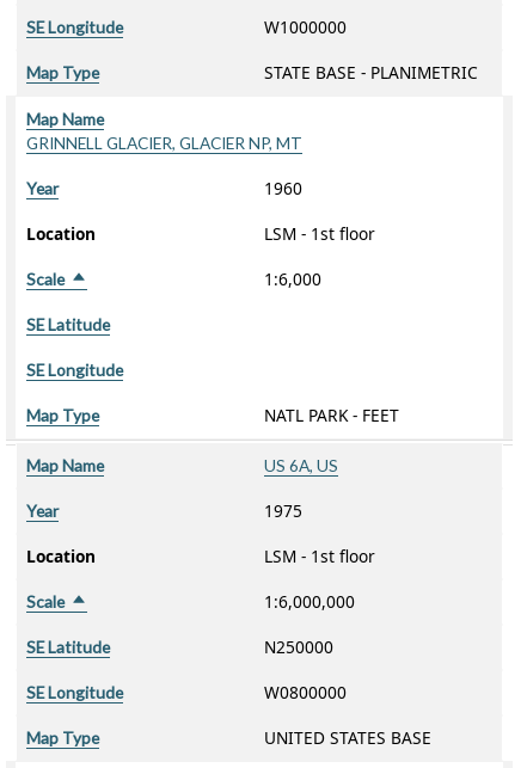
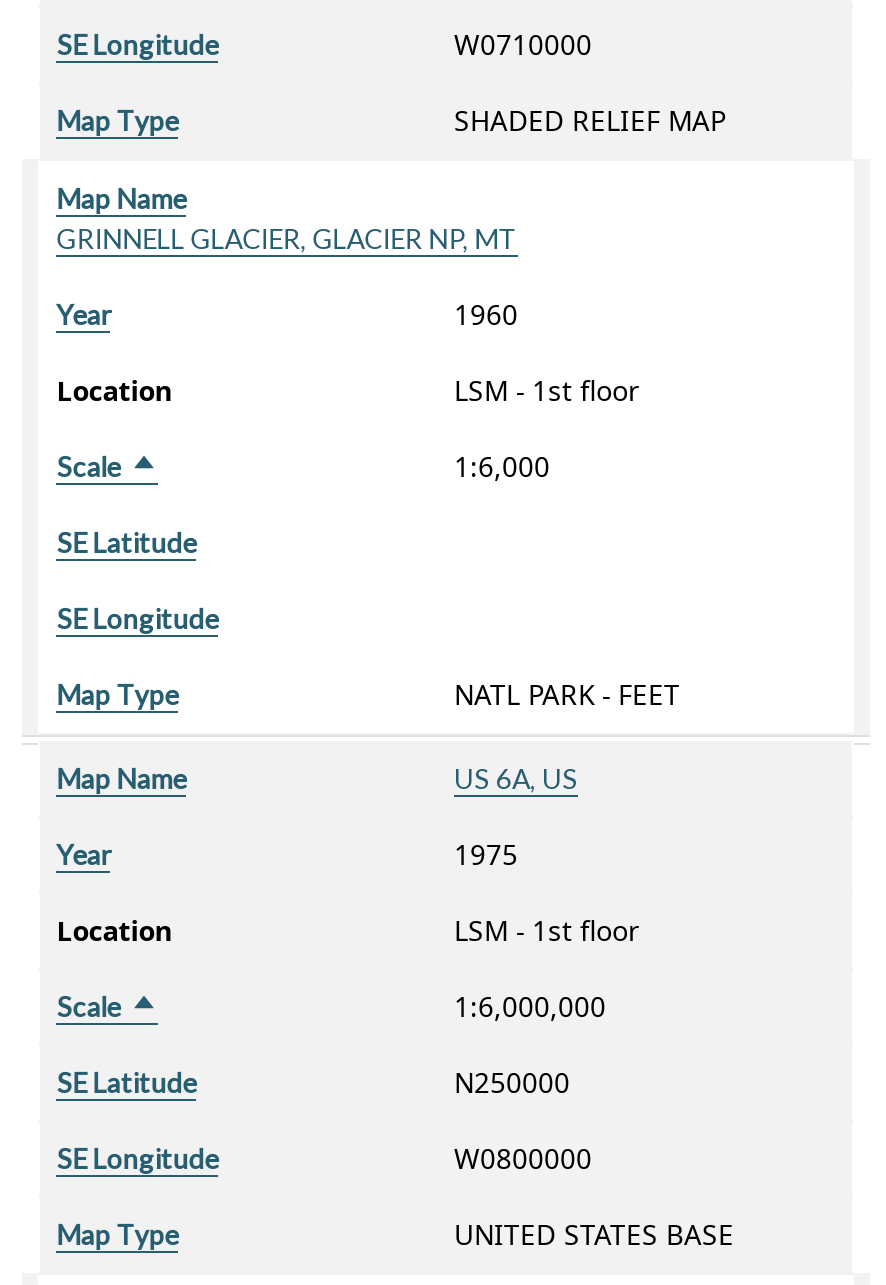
[264,15,347,38] W1000000 -> [454,24,592,62] W0710000
[264,60,478,83] STATE BASE - PLANIMETRIC -> [454,100,726,138] SHADED RELIEF MAP

